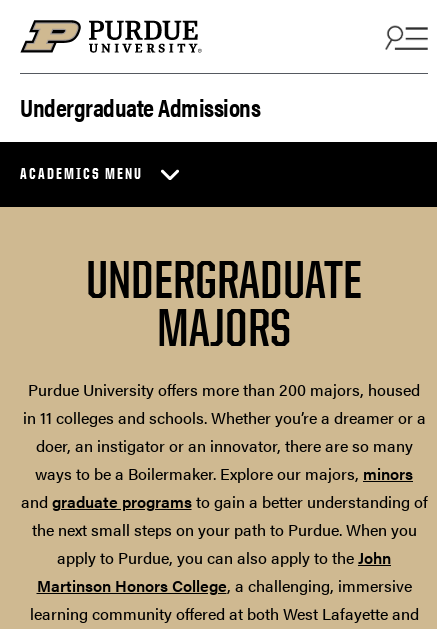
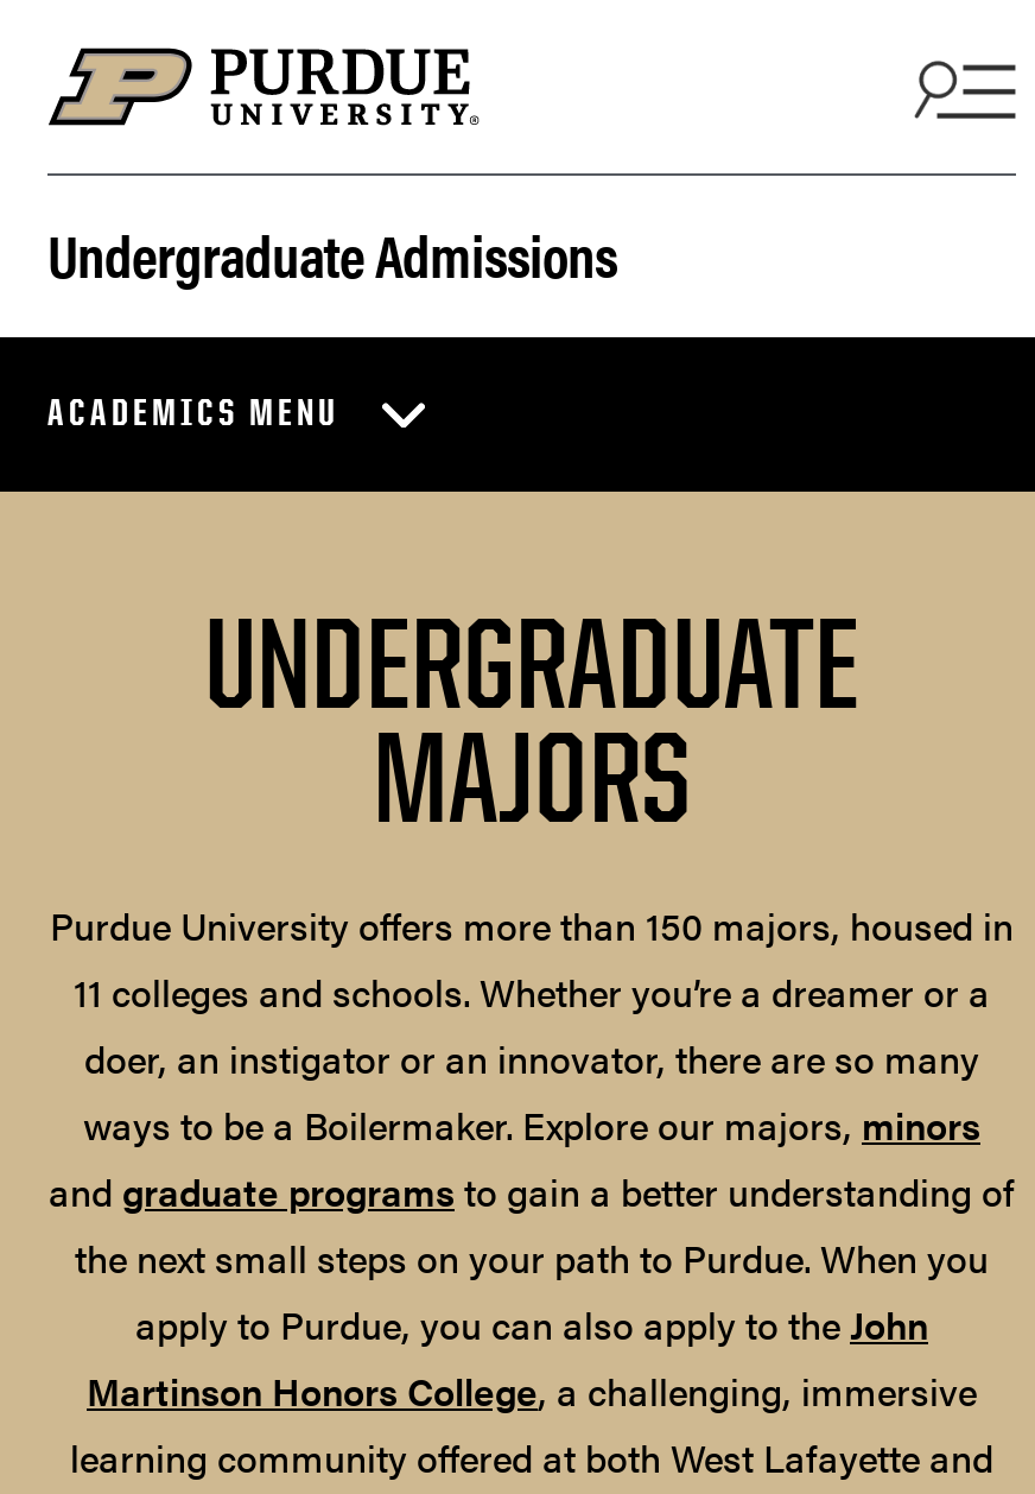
[22,378,425,429] Purdue University offers more than 200 majors, housed | in 11 colleges and schools. Whether you’re a dreamer or a -> [50,898,1014,1019] Purdue University offers more than 150 majors, housed in | 11 colleges and schools. Whether you’re a dreamer or a

